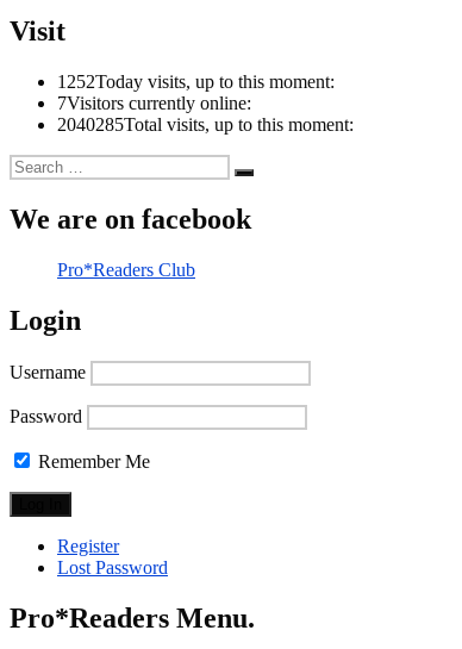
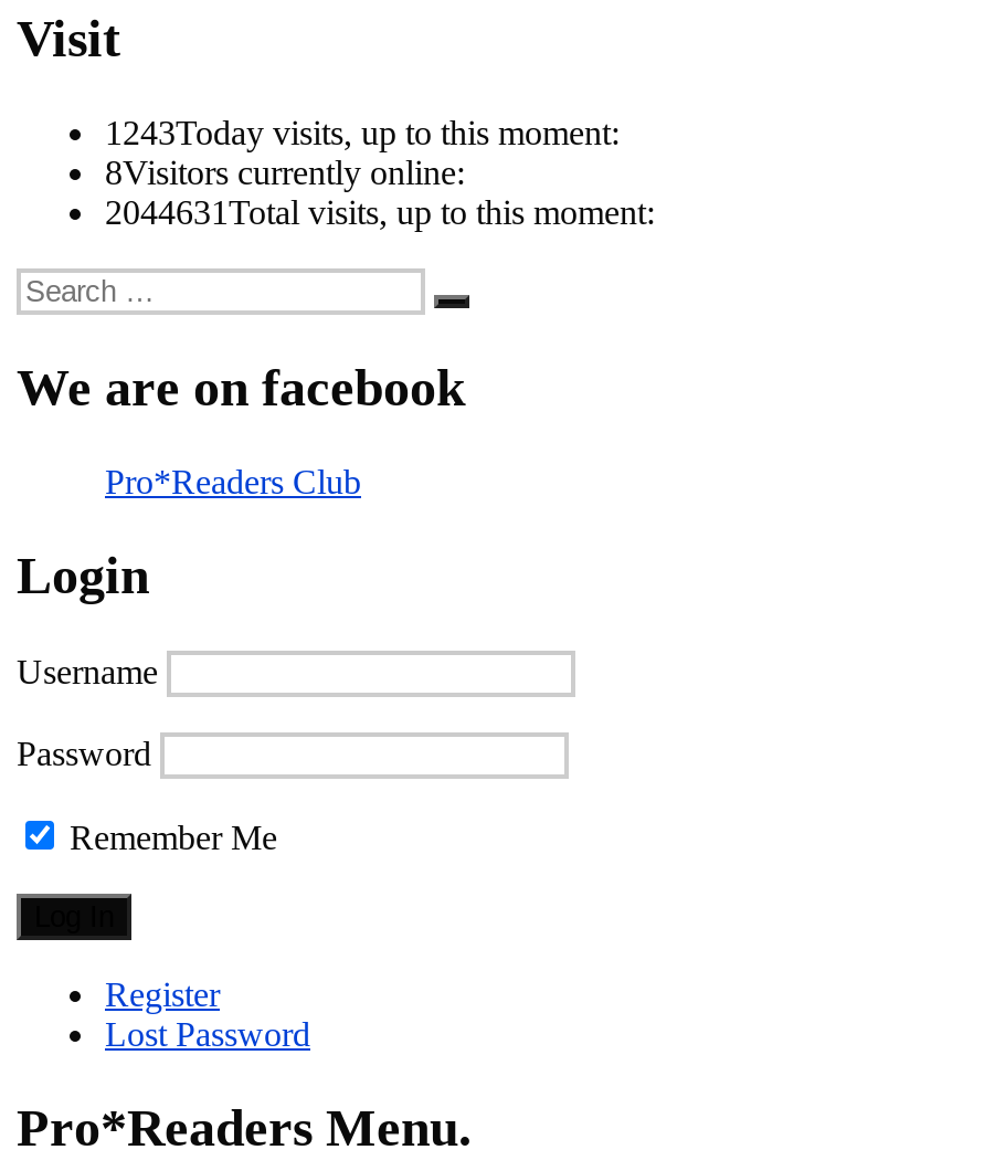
[57,72,335,92] 1252Today visits, up to this moment: -> [105,114,620,152] 1243Today visits, up to this moment:
[57,93,251,113] 7Visitors currently online: -> [105,154,465,192] 8Visitors currently online:
[57,115,354,135] 2040285 Total visits, up to this moment: -> [105,194,655,232] 2044631 Total visits, up to this moment:

